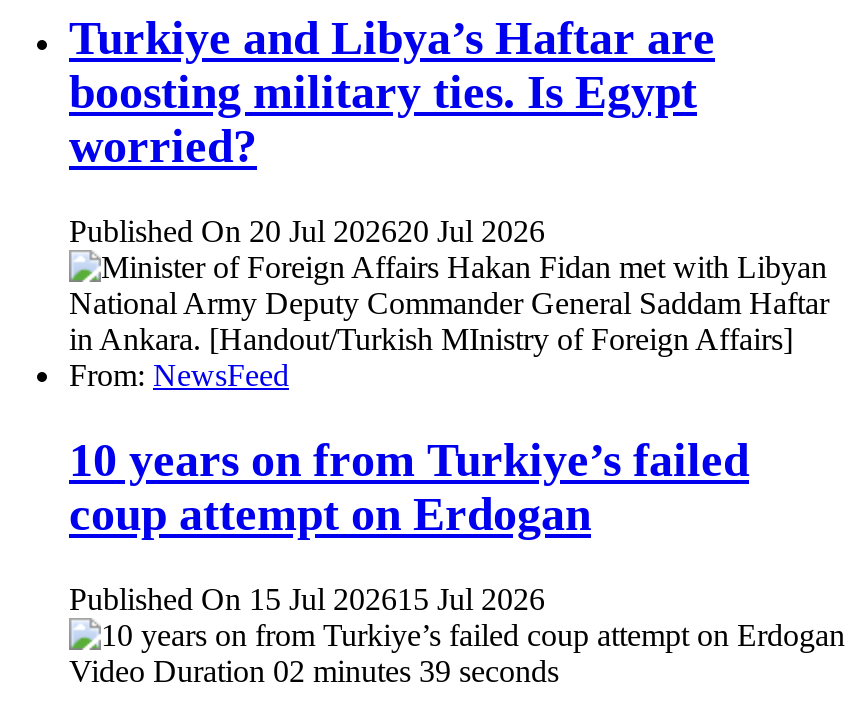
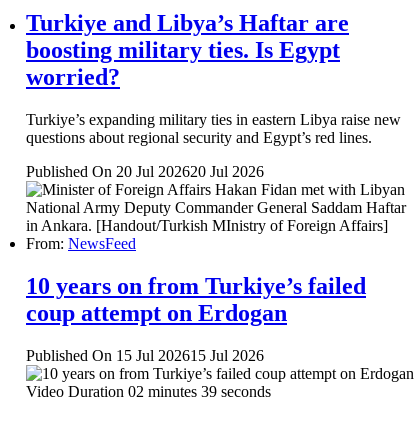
none -> [26,111,401,146] Turkiye’s expanding military ties in eastern Libya raise new | questions about regional security and Egypt’s red lines.

